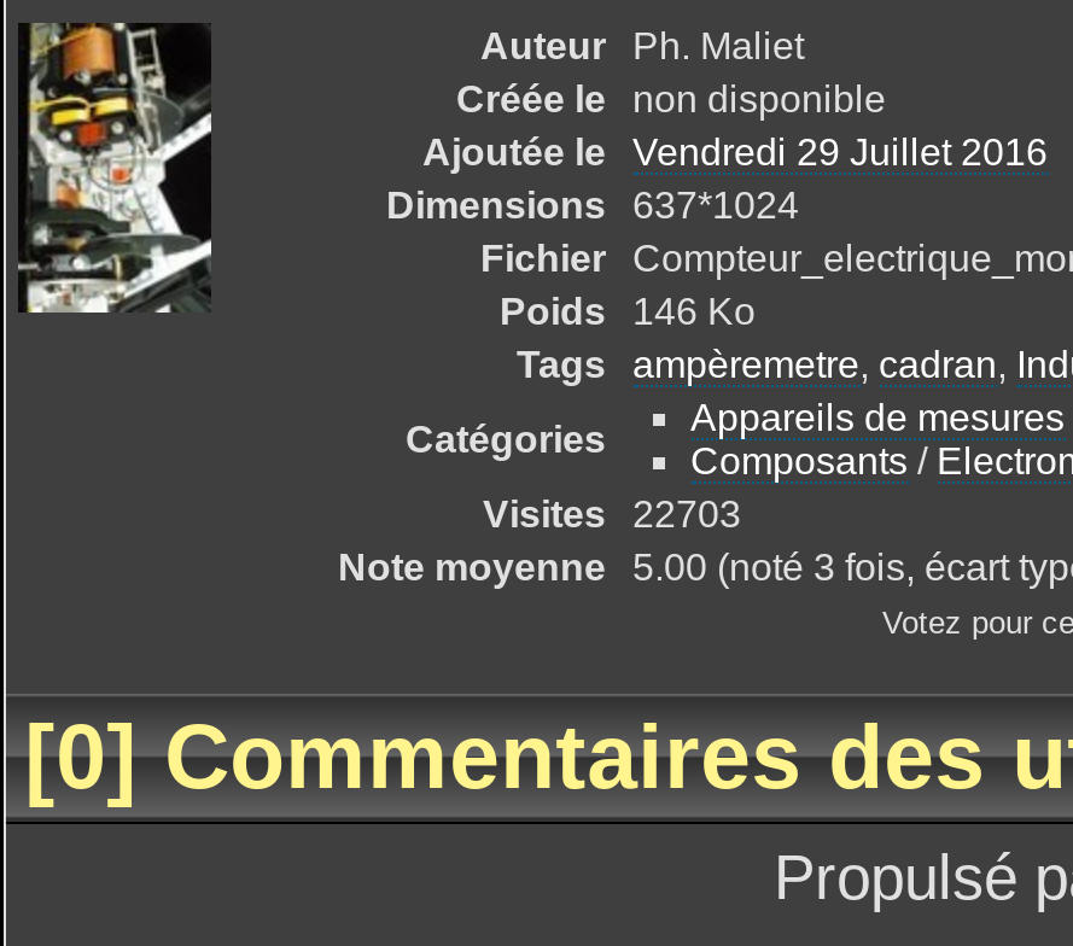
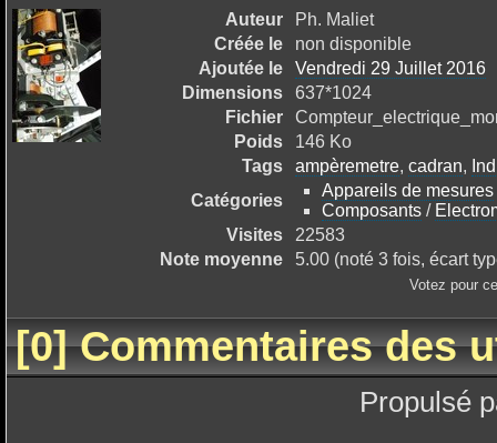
[483,494,741,535] Visites 22703 -> [226,225,344,244] Visites 22583

